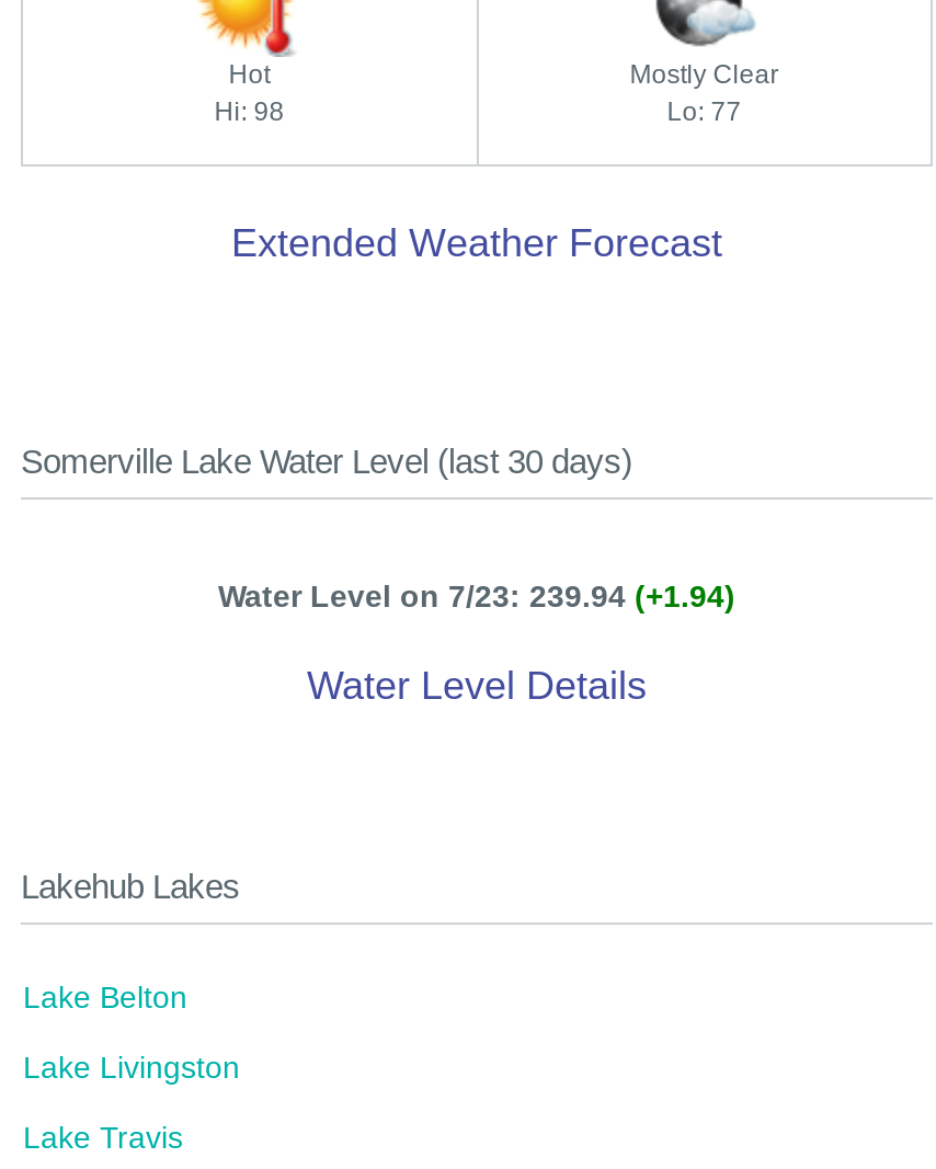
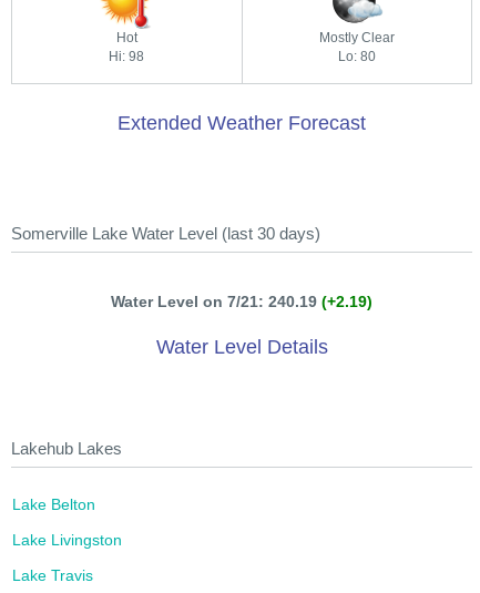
[667,96,742,127] Lo: 77 -> [338,49,376,64] Lo: 80
[218,578,735,614] Water Level on 7/23: 239.94 (+1.94) -> [111,293,372,310] Water Level on 7/21: 240.19 (+2.19)

